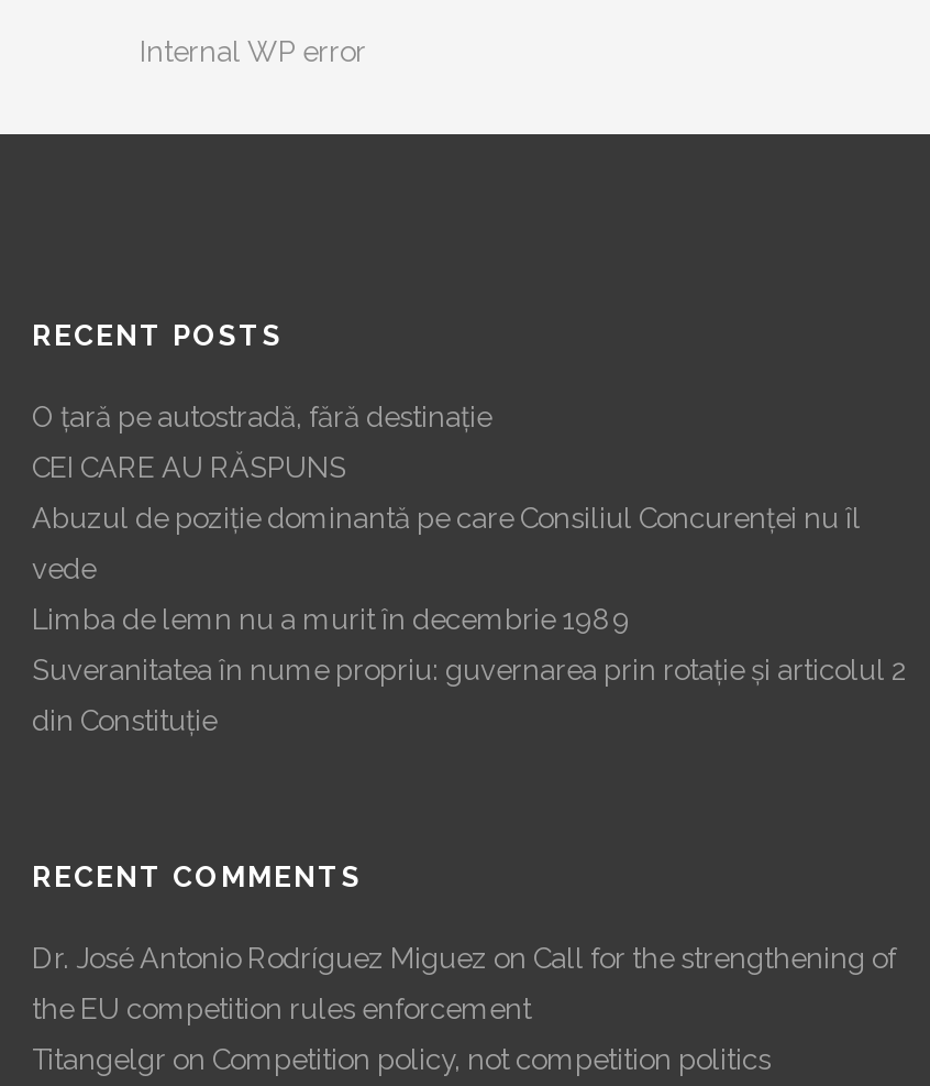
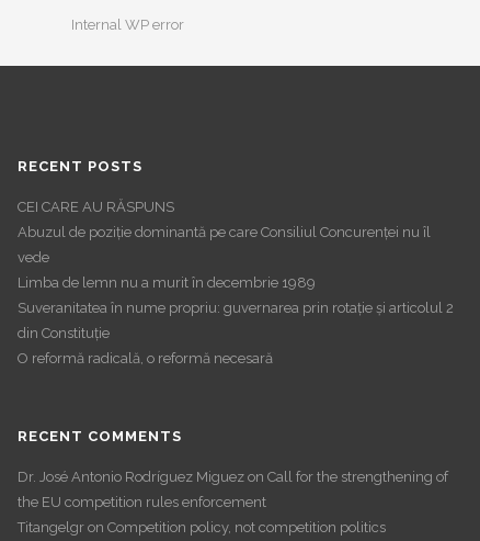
[32,401,491,434] O țară pe autostradă, fără destinație -> none
moved [32,451,907,737] -> [18,199,454,341]: CEI CARE AU RĂSPUNS | Abuzul de poziție dominantă pe care Consiliul Concurenței nu îl | vede | Limba de lemn nu a murit în decembrie 1989 | Suveranitatea în nume propriu: guvernarea prin rotație și articolul 2 | din Constituție
none -> [18,350,273,367] O reformă radicală, o reformă necesară

